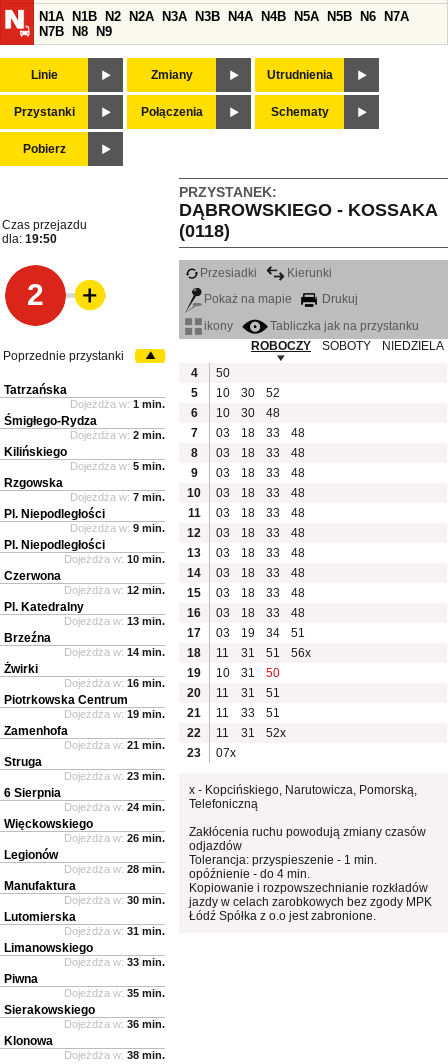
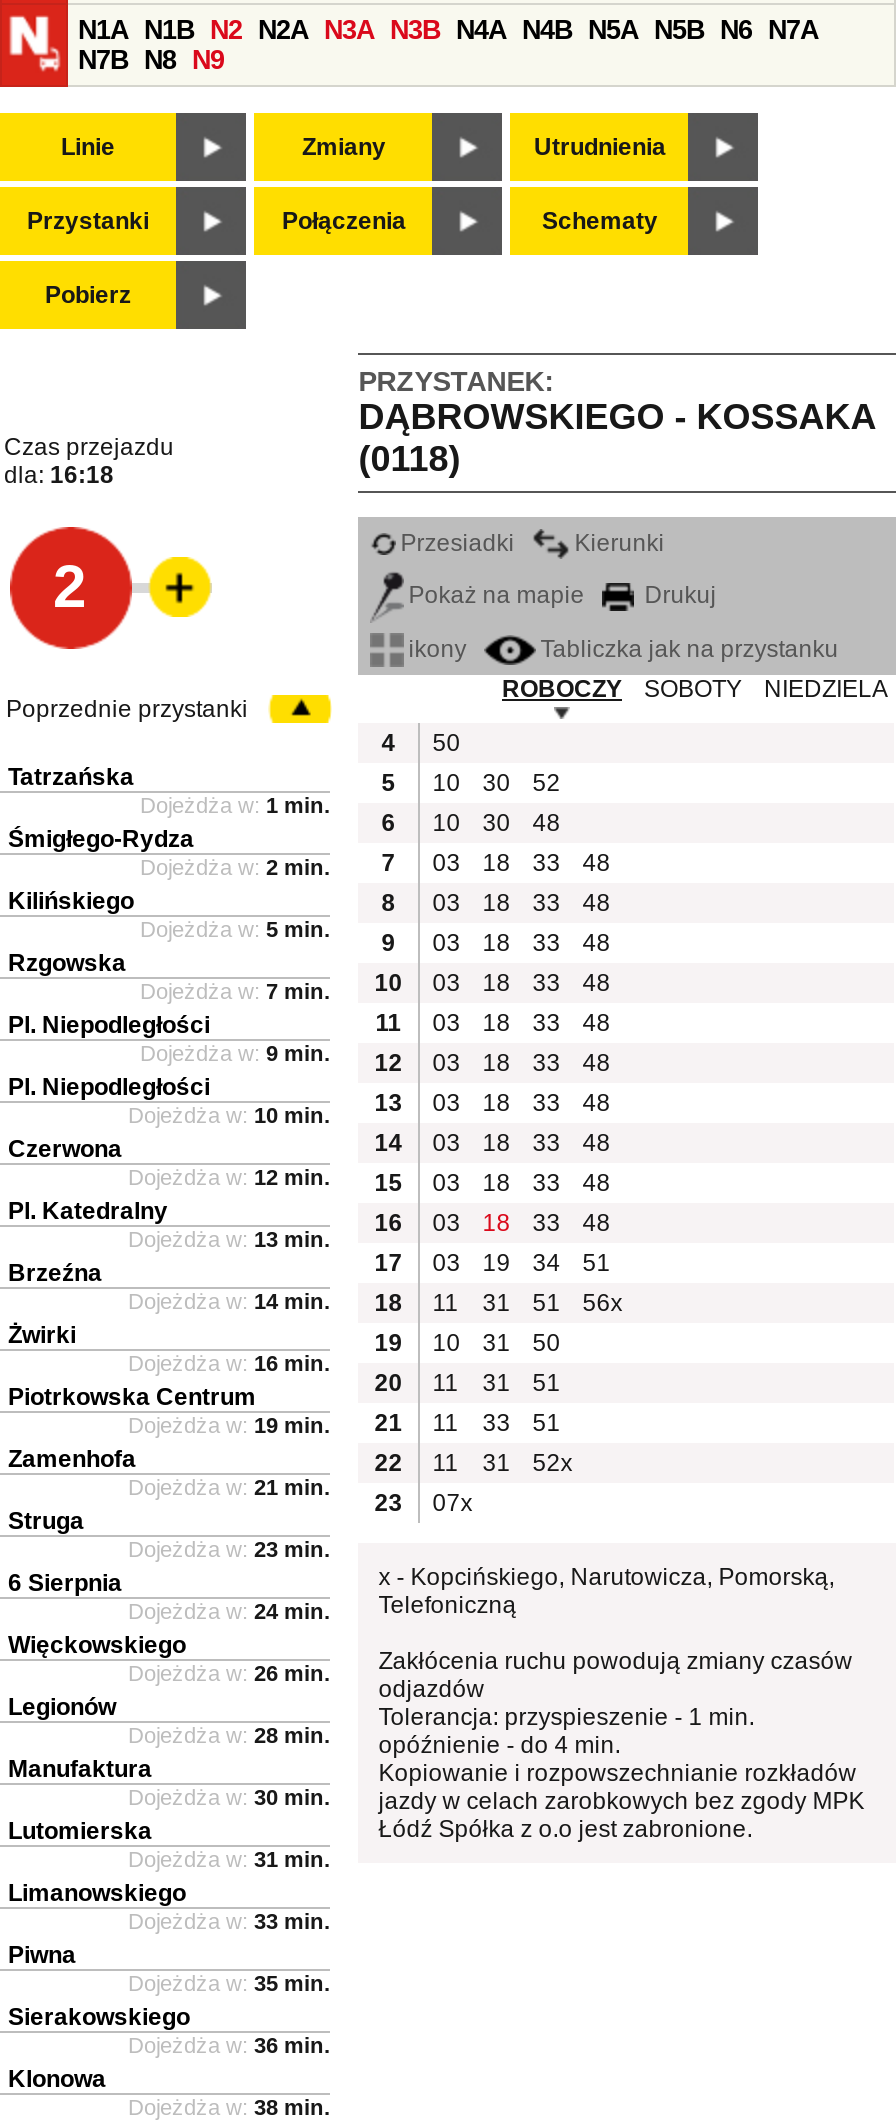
[2,232,57,246] dla: 19:50 -> [4,461,114,489] dla: 16:18

